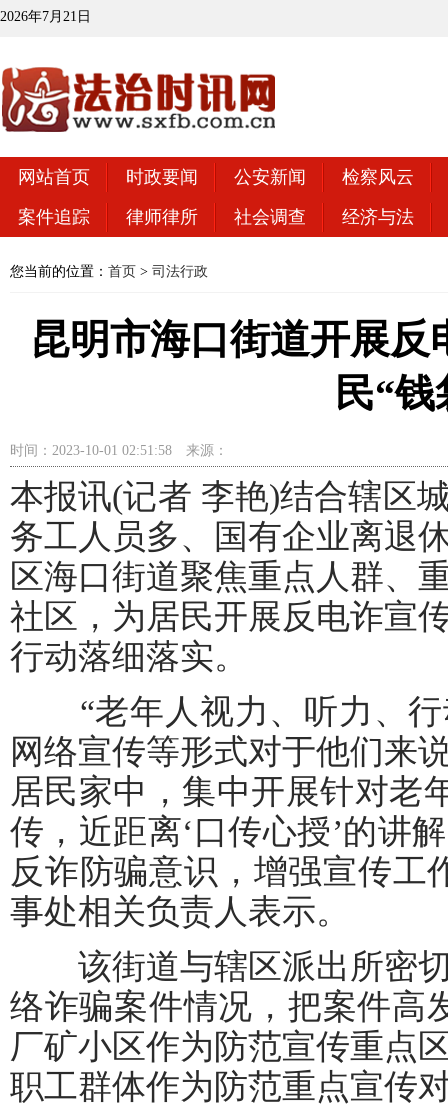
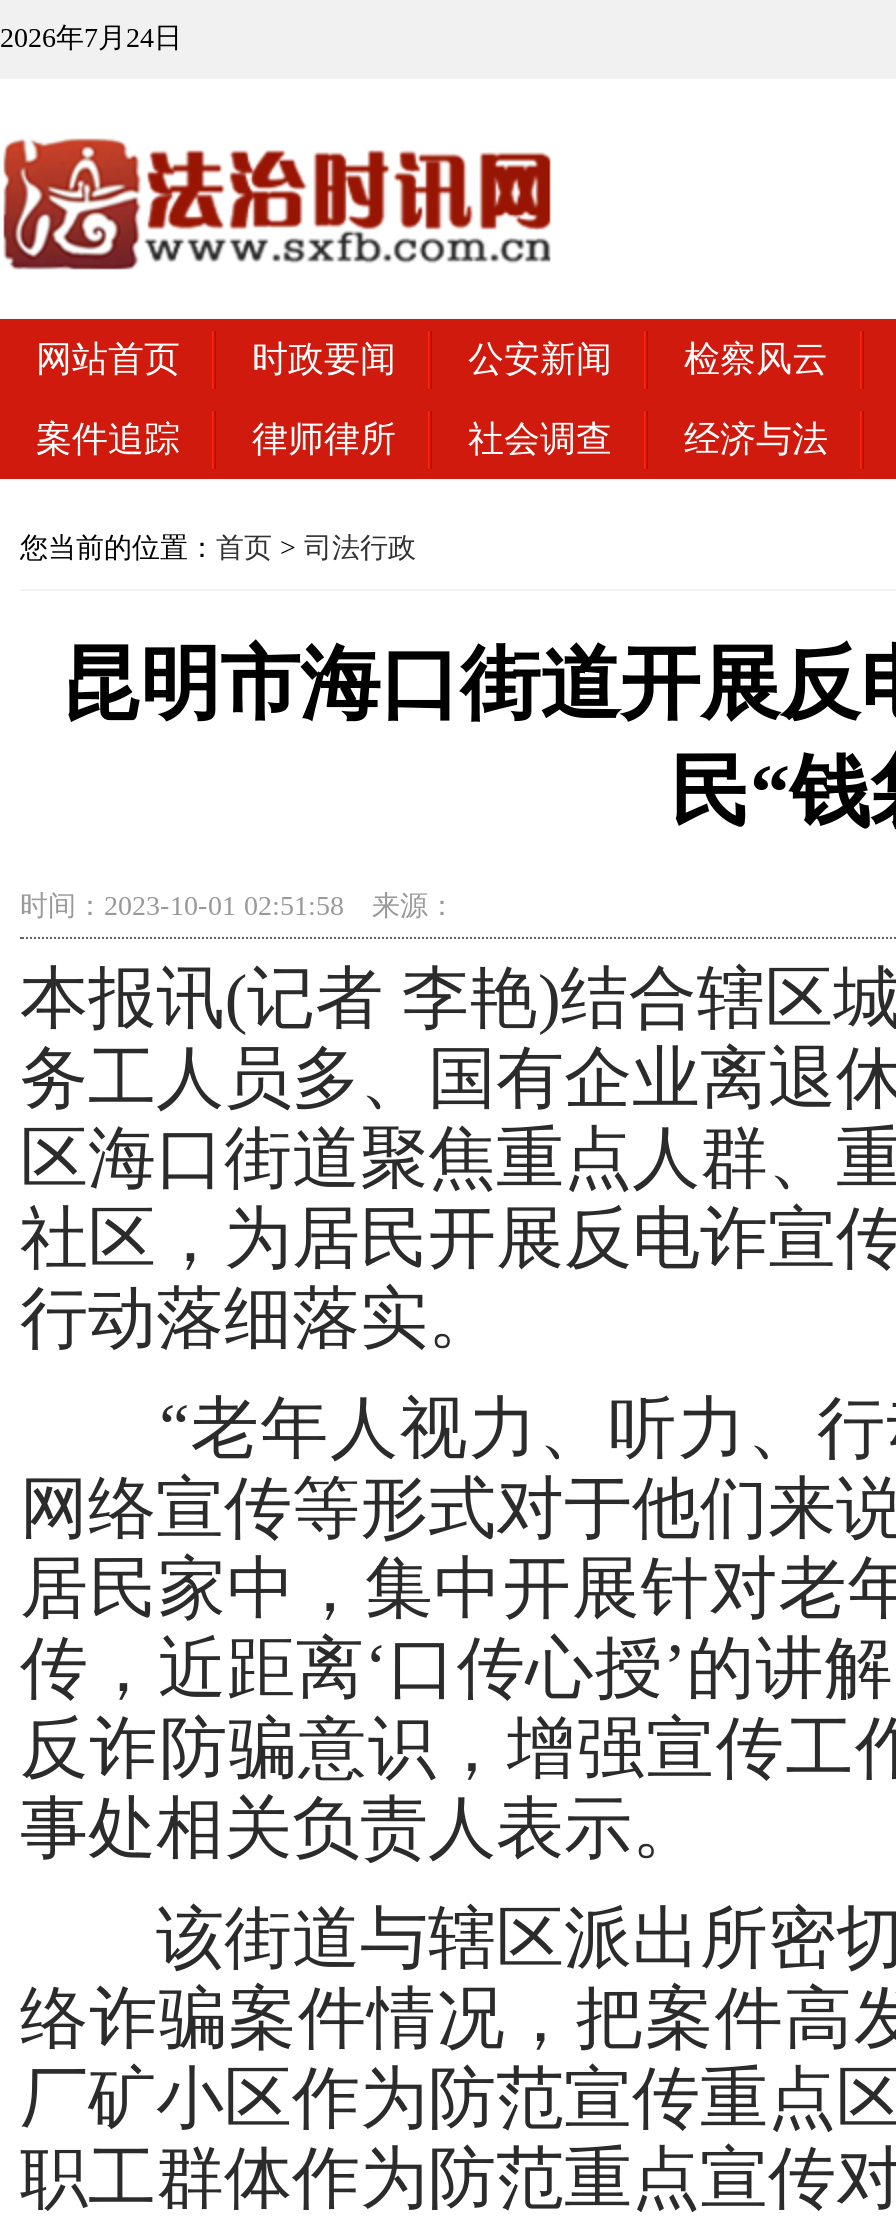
[0,9,91,24] 2026年7月21日 -> [0,23,182,53] 2026年7月24日

